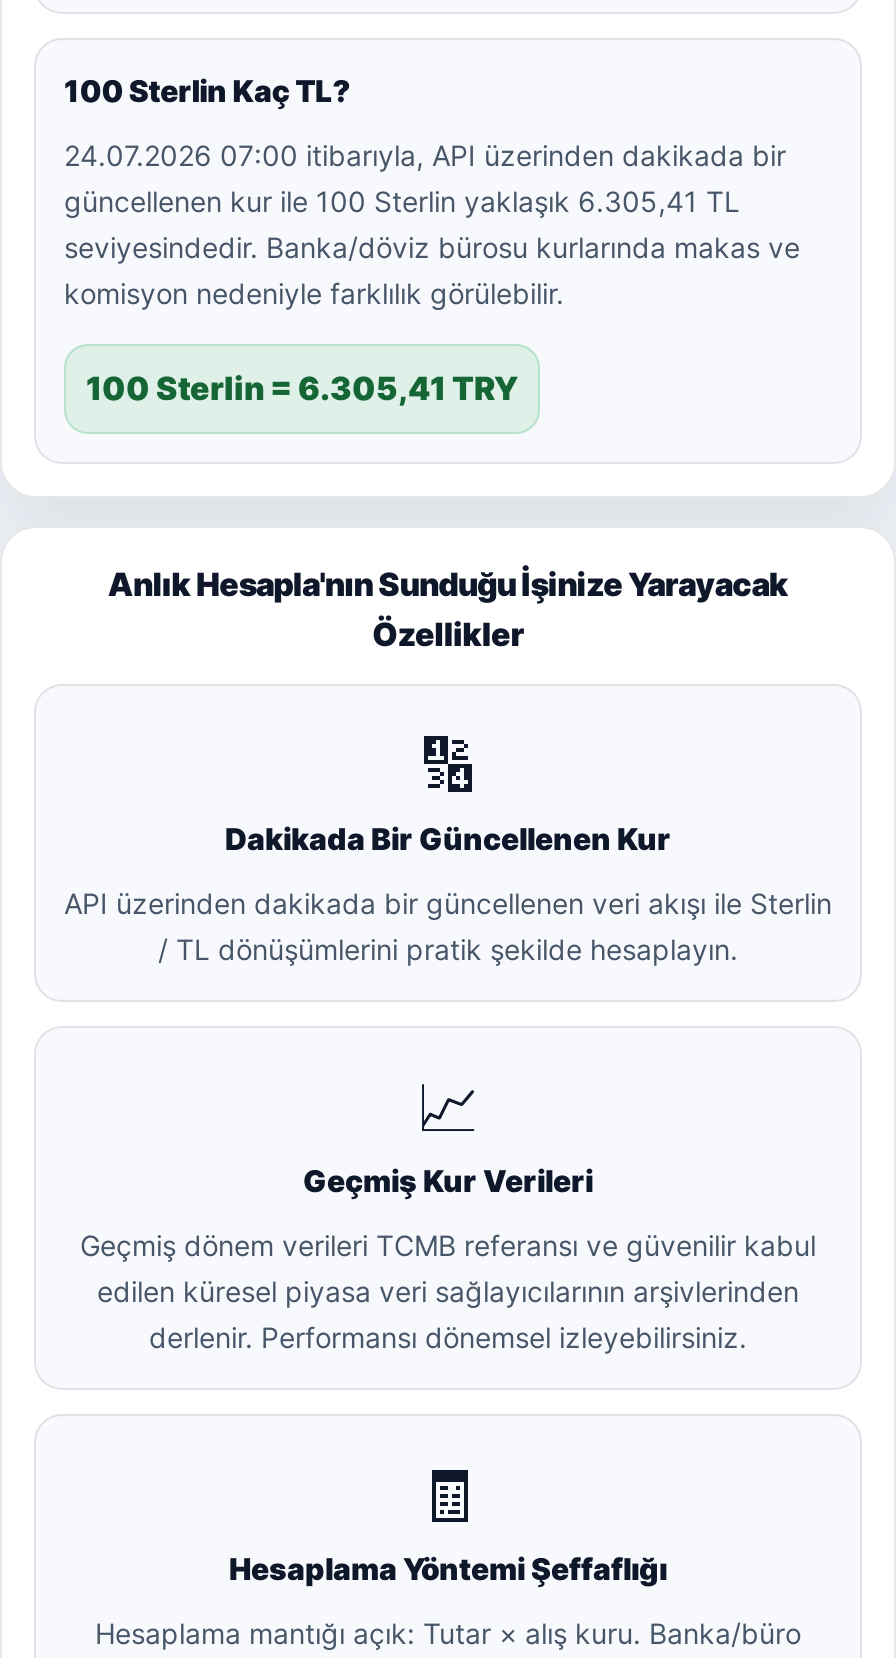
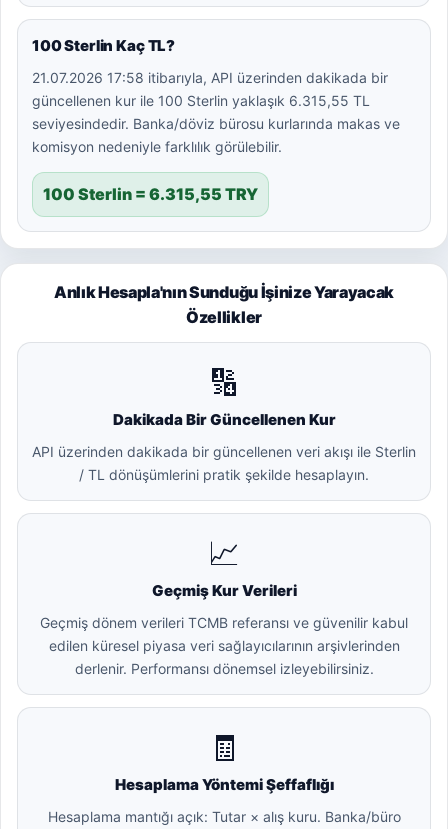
[64,138,786,172] 24.07.2026 07:00 itibarıyla, API üzerinden dakikada bir -> [32,69,388,86] 21.07.2026 17:58 itibarıyla, API üzerinden dakikada bir
[64,184,740,218] güncellenen kur ile 100 Sterlin yaklaşık 6.305,41 TL -> [32,92,370,109] güncellenen kur ile 100 Sterlin yaklaşık 6.315,55 TL
[86,368,518,408] 100 Sterlin = 6.305,41 TRY -> [43,184,258,204] 100 Sterlin = 6.315,55 TRY

